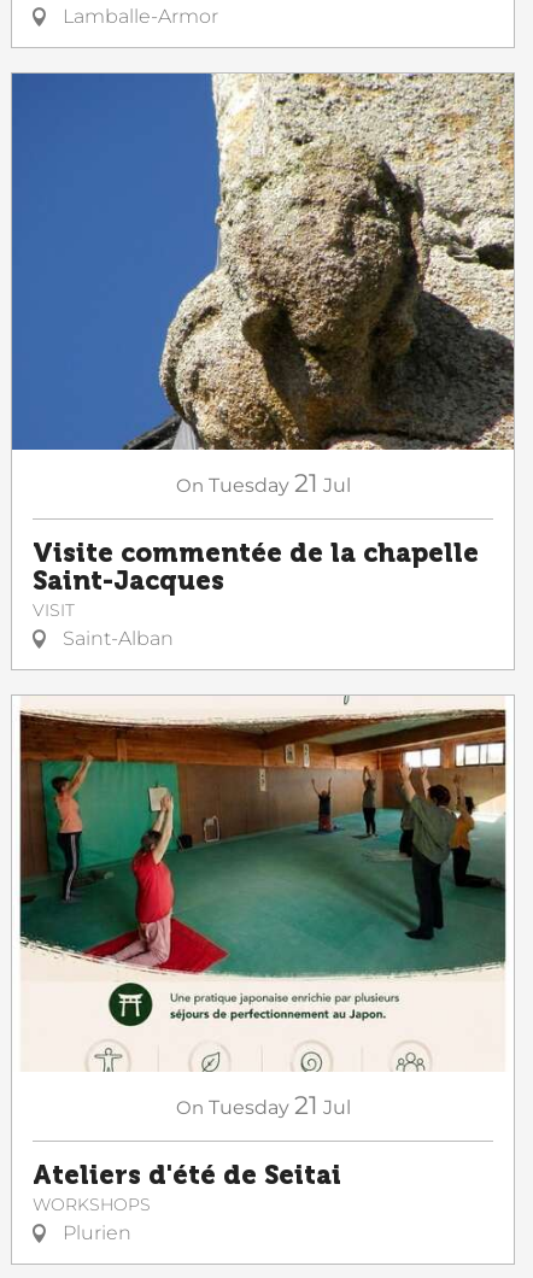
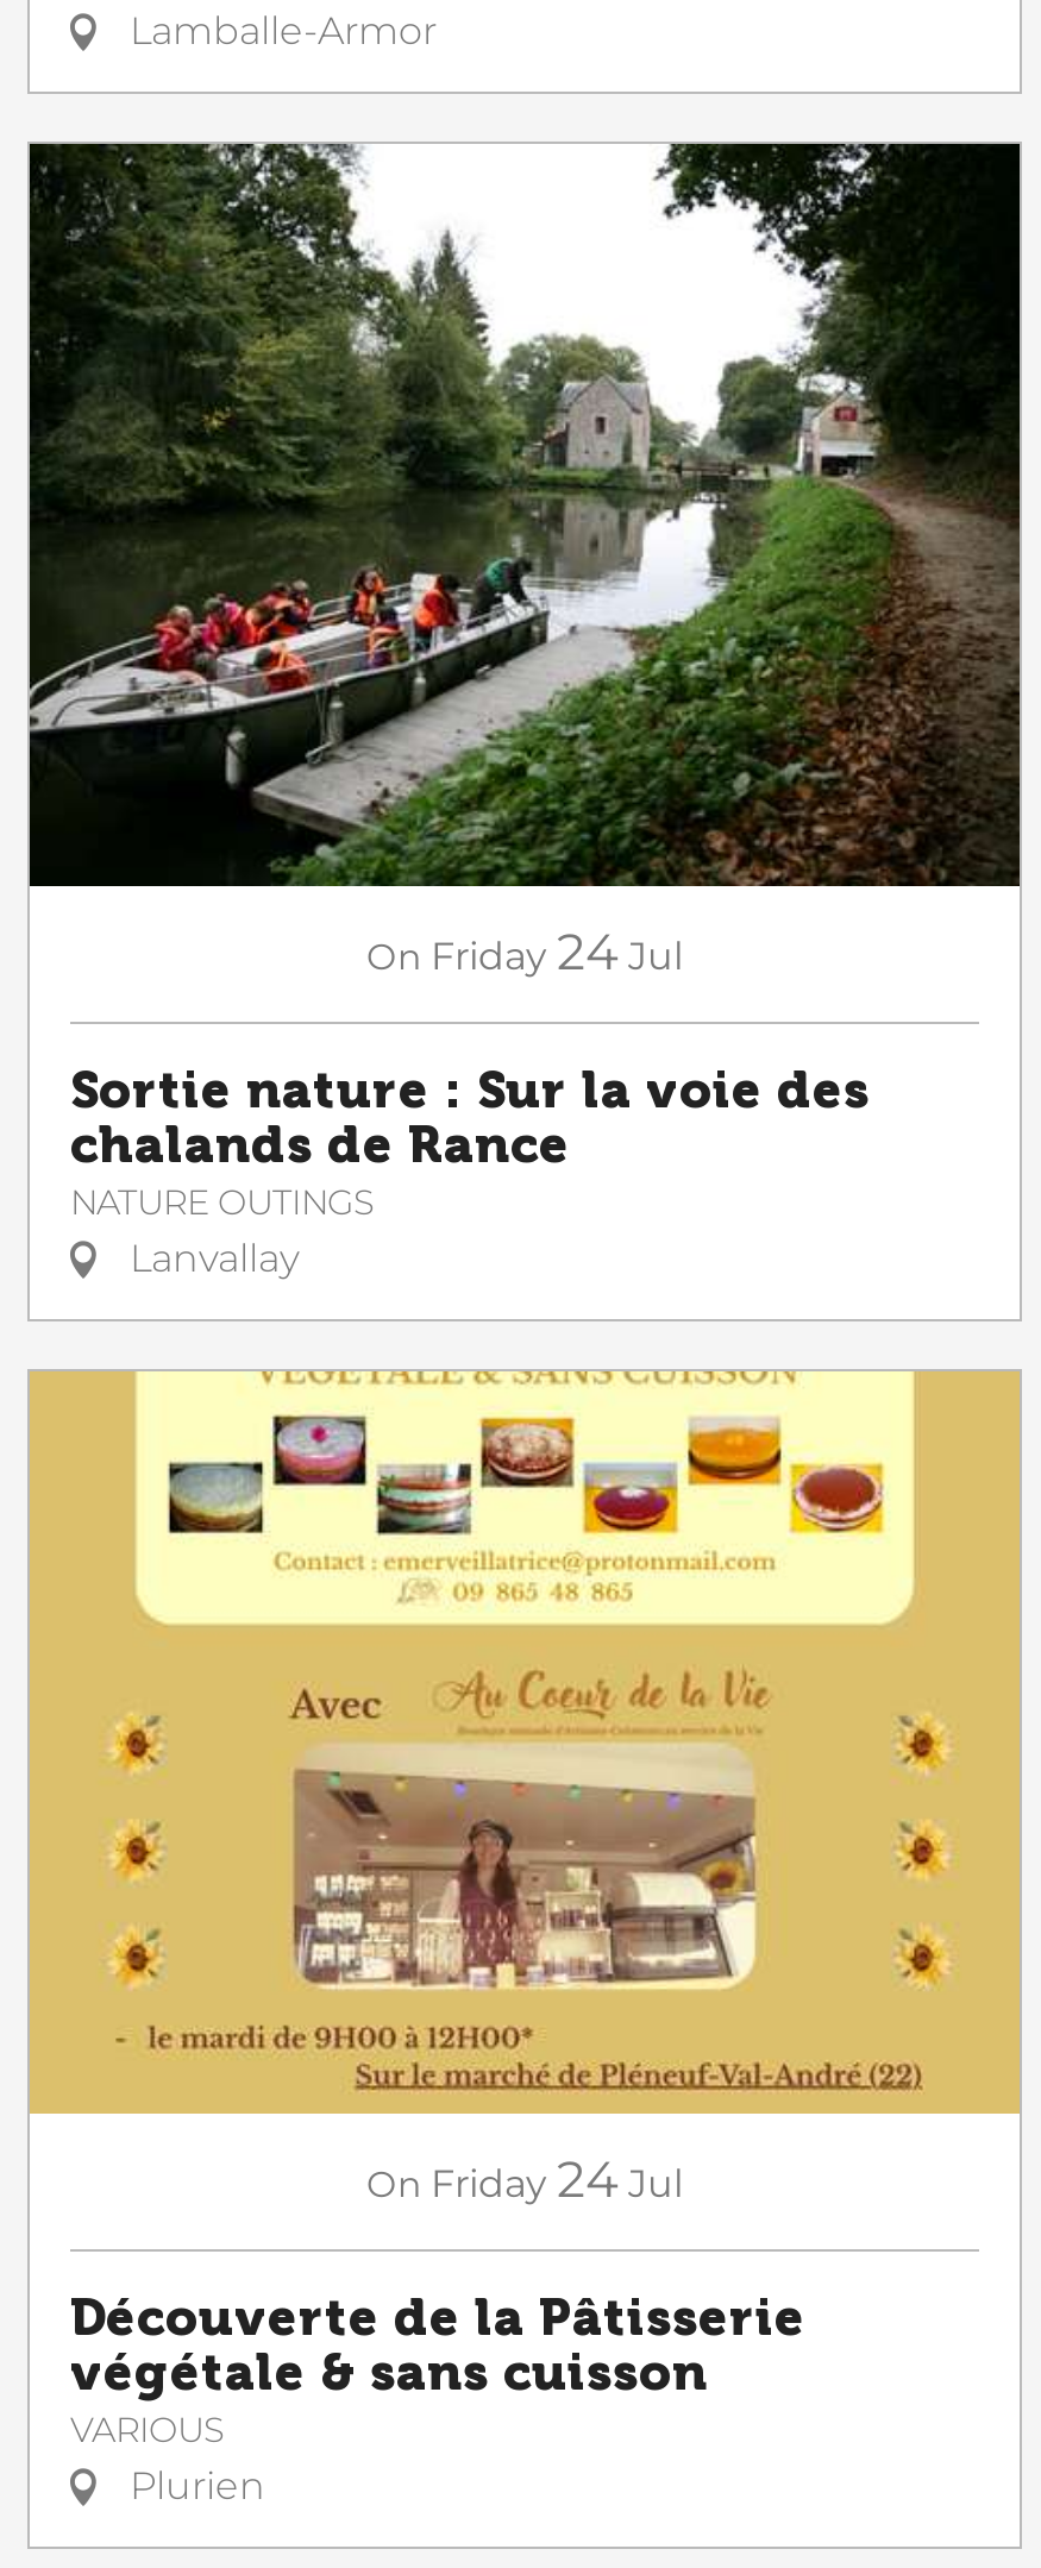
[11,72,515,498] [image] | On Tuesday 21 Jul -> [27,140,1022,982] [image] | On Friday 24 Jul
[33,538,479,650] Visite commentée de la chapelle | Saint-Jacques | VISIT | Saint-Alban -> [70,1061,870,1282] Sortie nature : Sur la voie des | chalands de Rance | NATURE OUTINGS | Lanvallay
[12,696,514,1120] [image] | On Tuesday 21 Jul -> [27,1370,1022,2210] [image] | On Friday 24 Jul
[33,1160,341,1215] Ateliers d'été de Seitai | WORKSHOPS -> [70,2288,805,2453] Découverte de la Pâtisserie | végétale & sans cuisson | VARIOUS

